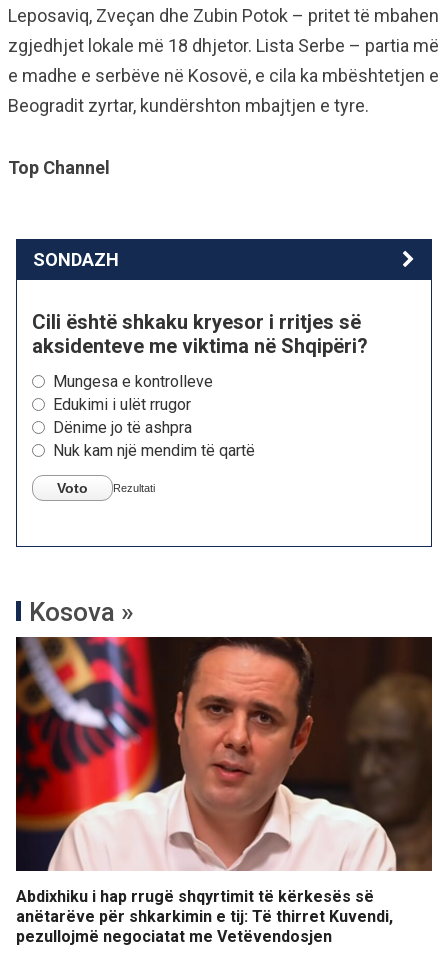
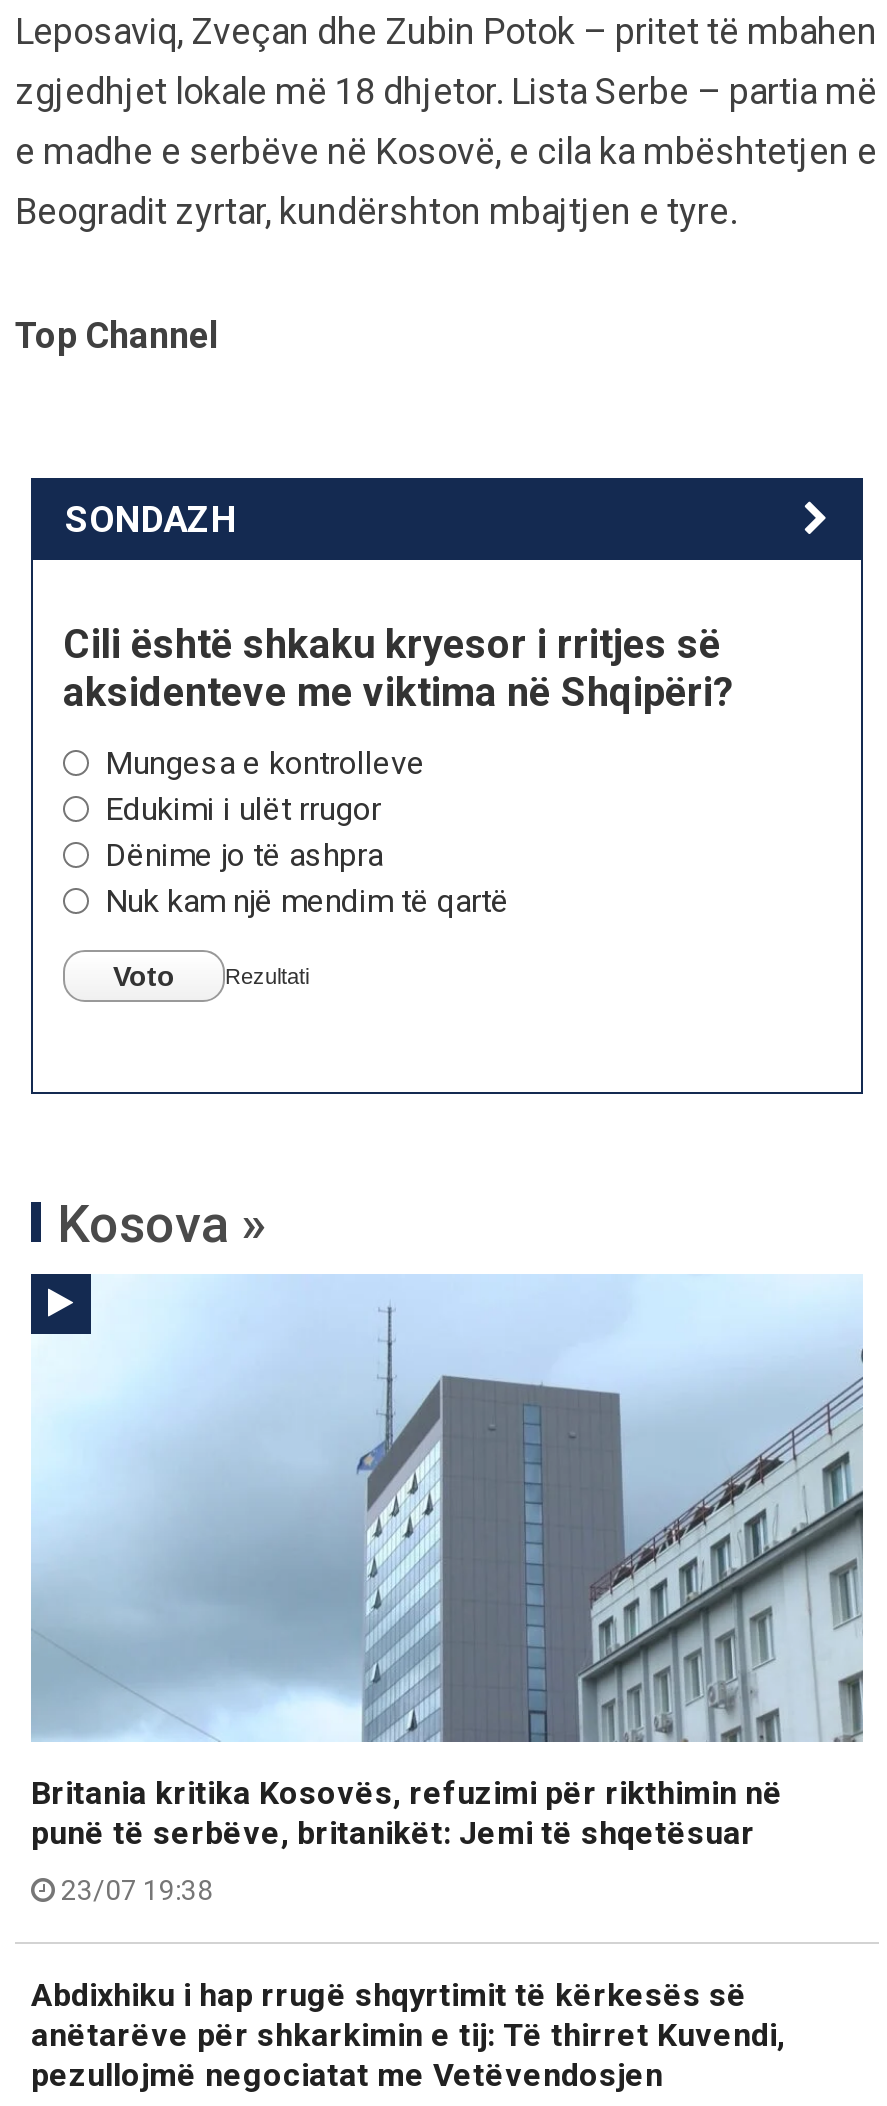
none -> [31,1773,783,1905] Britania kritika Kosovës, refuzimi për rikthimin në | punë të serbëve, britanikët: Jemi të shqetësuar | 23/07 19:38
[15,636,433,872] [image] -> [29,1272,865,1744] [image]

